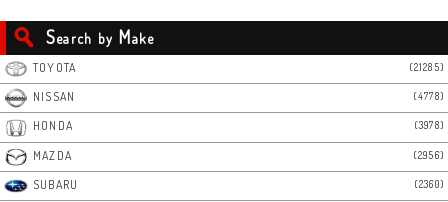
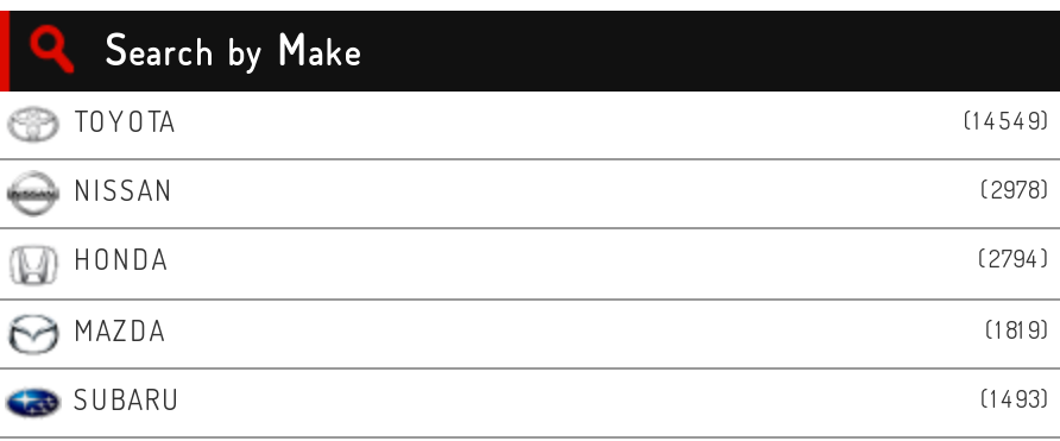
[410,61,444,73] (21285) -> [964,106,1050,134] (14549)
[414,90,444,102] (4778) -> [981,175,1050,204] (2978)
[415,119,444,131] (3978) -> [979,244,1050,273] (2794)
[414,148,444,160] (2956) -> [986,314,1050,342] (1819)
[415,178,444,190] (2360) -> [981,383,1050,412] (1493)

